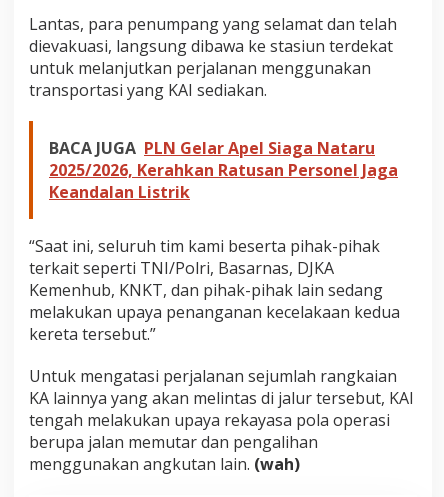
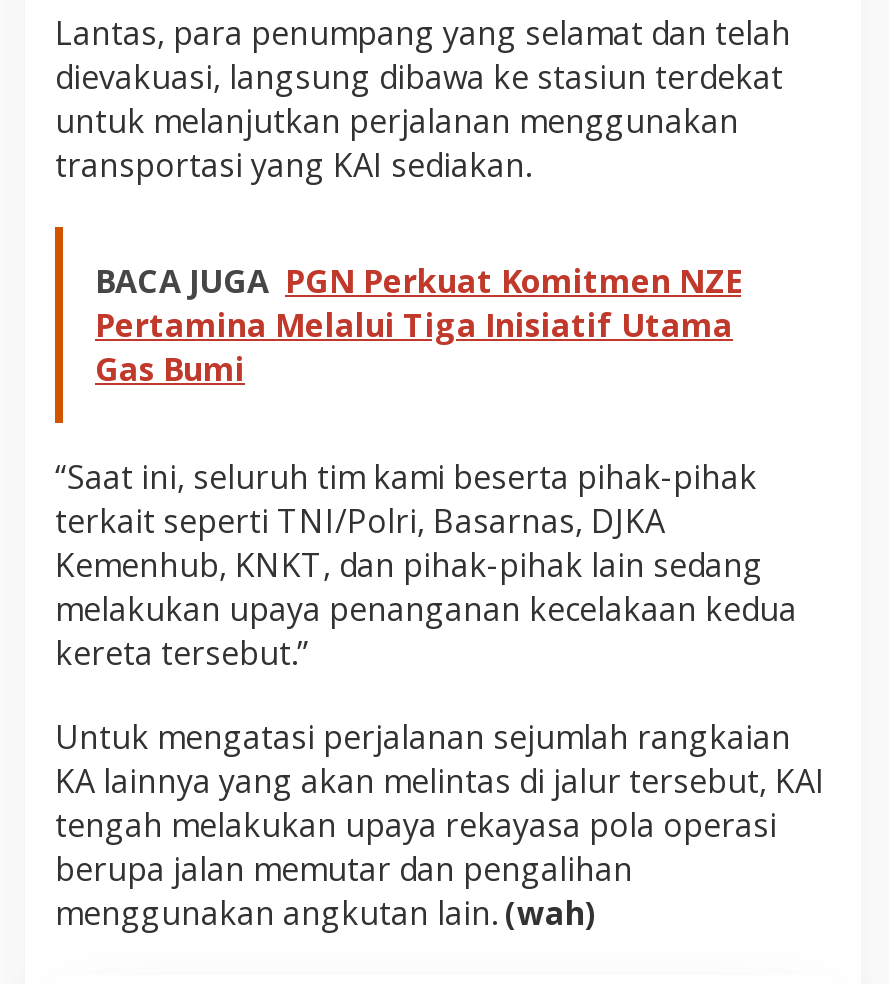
[49,137,398,203] BACA JUGA PLN Gelar Apel Siaga Nataru | 2025/2026, Kerahkan Ratusan Personel Jaga | Keandalan Listrik -> [95,260,741,392] BACA JUGA PGN Perkuat Komitmen NZE | Pertamina Melalui Tiga Inisiatif Utama | Gas Bumi

